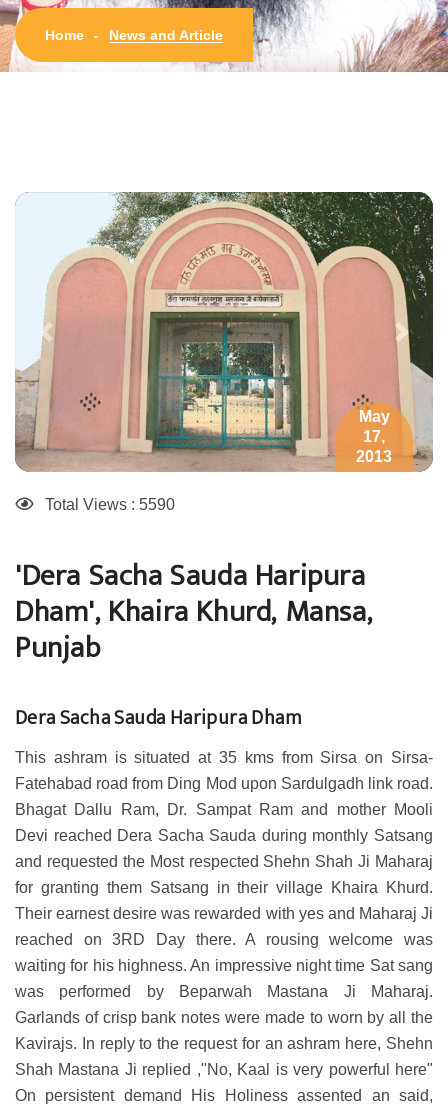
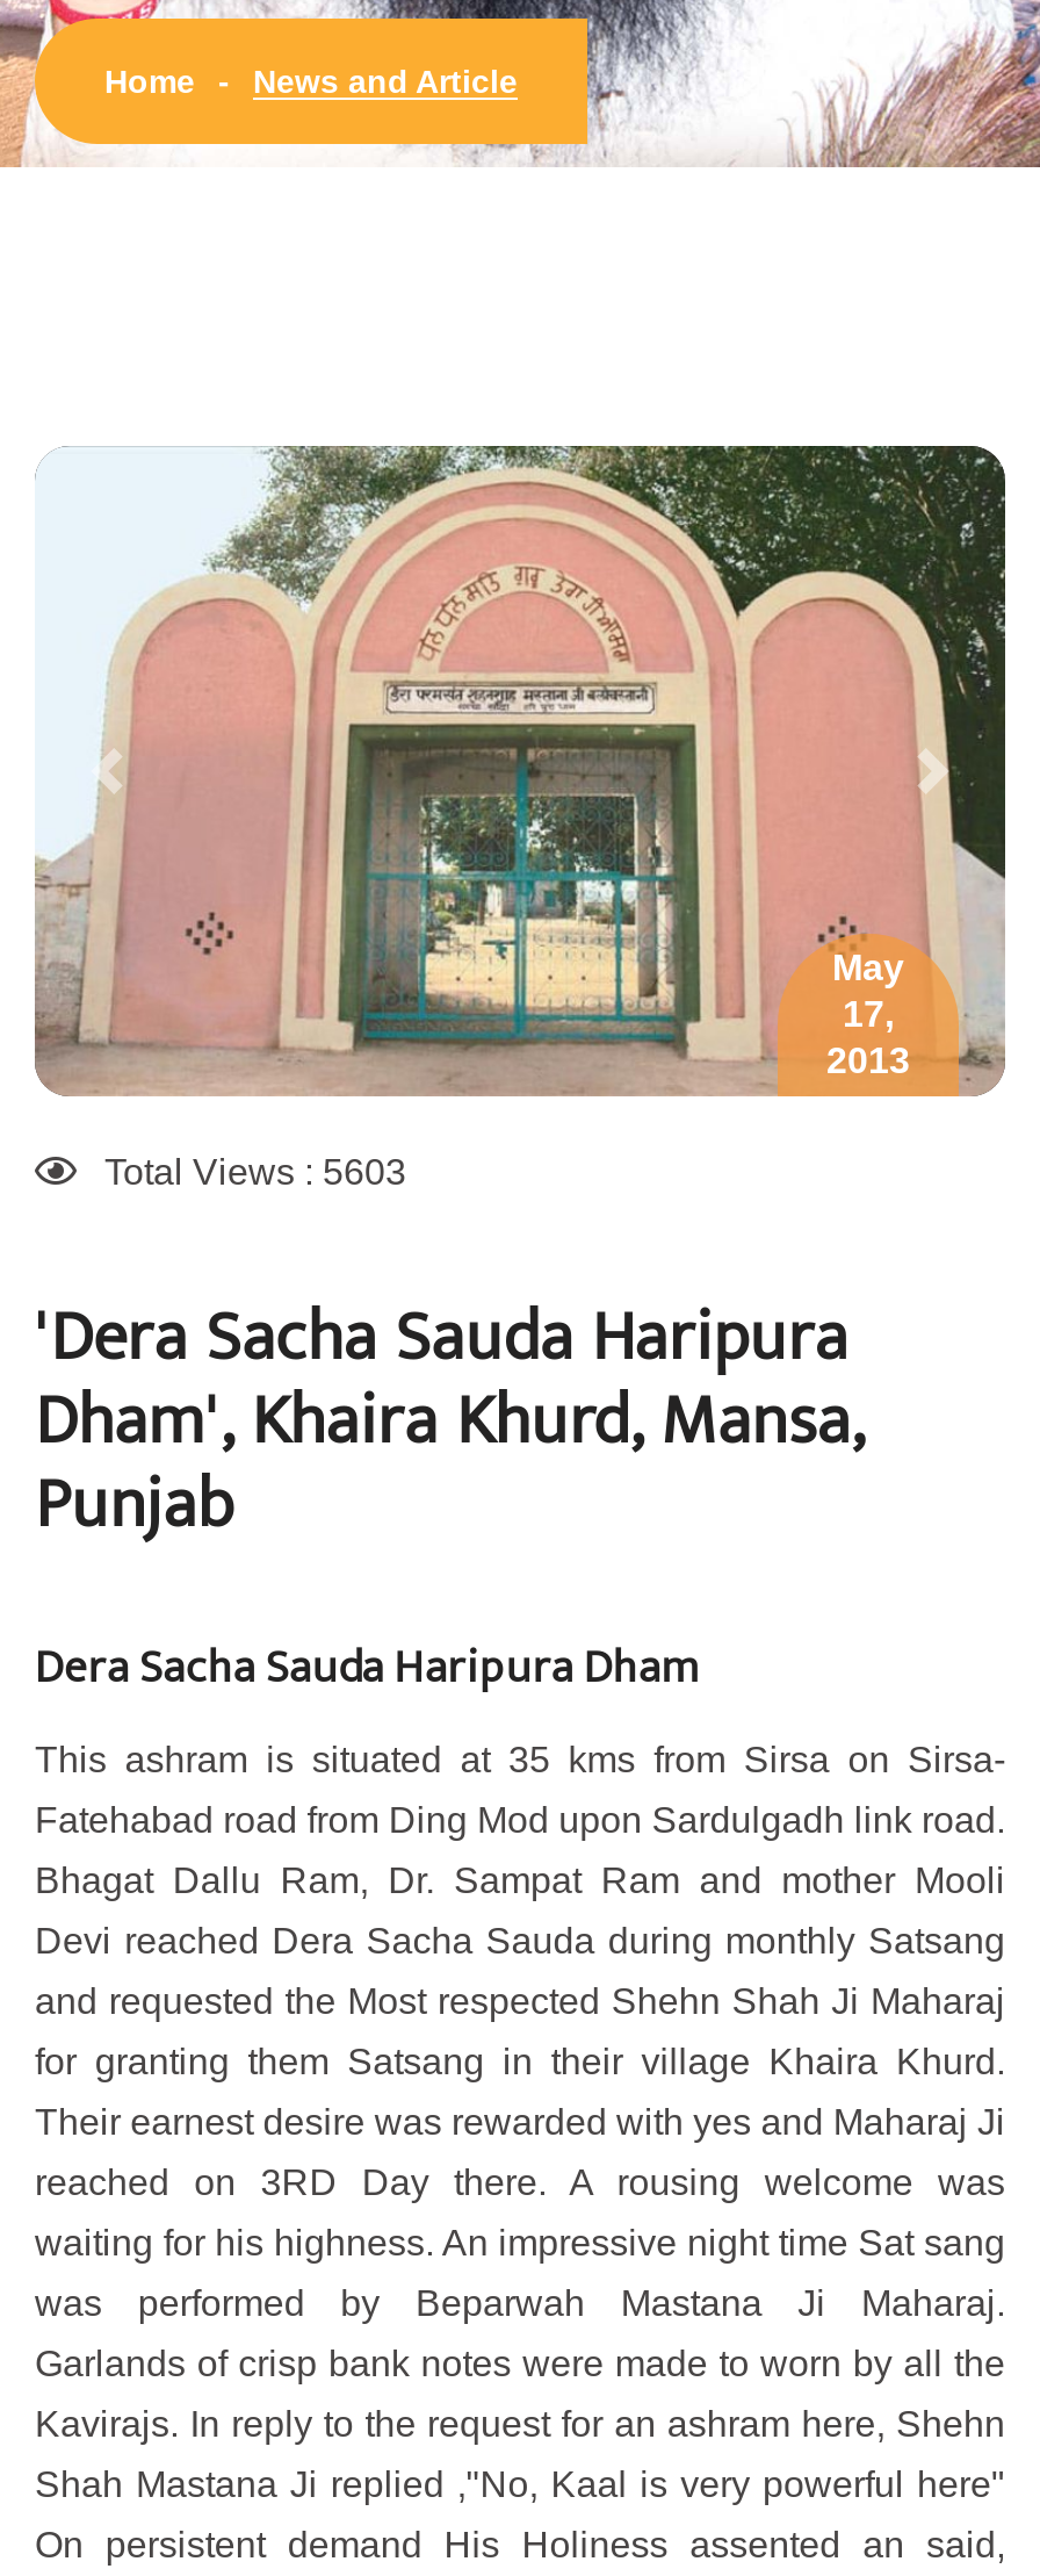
[33,496,175,513] Total Views : 5590 -> [77,1153,406,1192] Total Views : 5603

